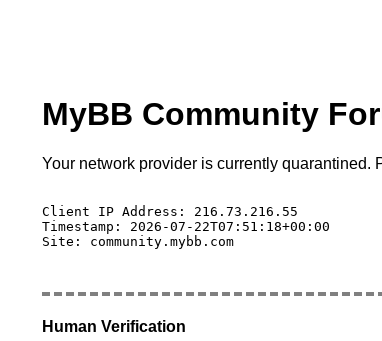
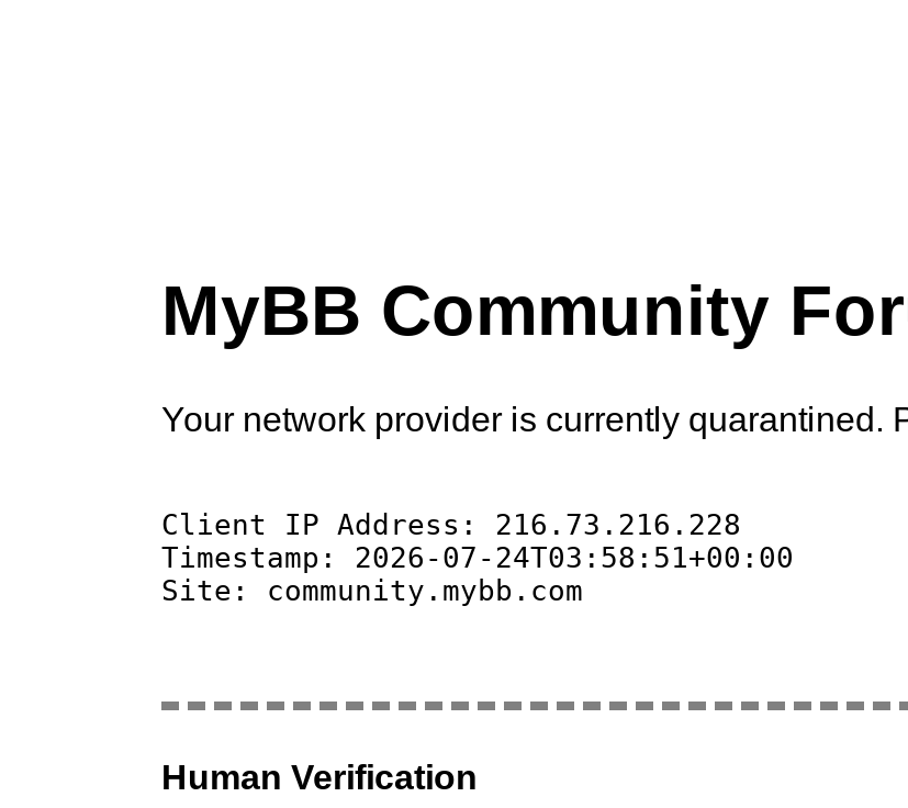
[42,204,306,219] Client IP Address: 216.73.216.55 -> [161,508,759,541] Client IP Address: 216.73.216.228
[42,219,330,234] Timestamp: 2026-07-22T07:51:18+00:00 -> [161,541,794,574] Timestamp: 2026-07-24T03:58:51+00:00

